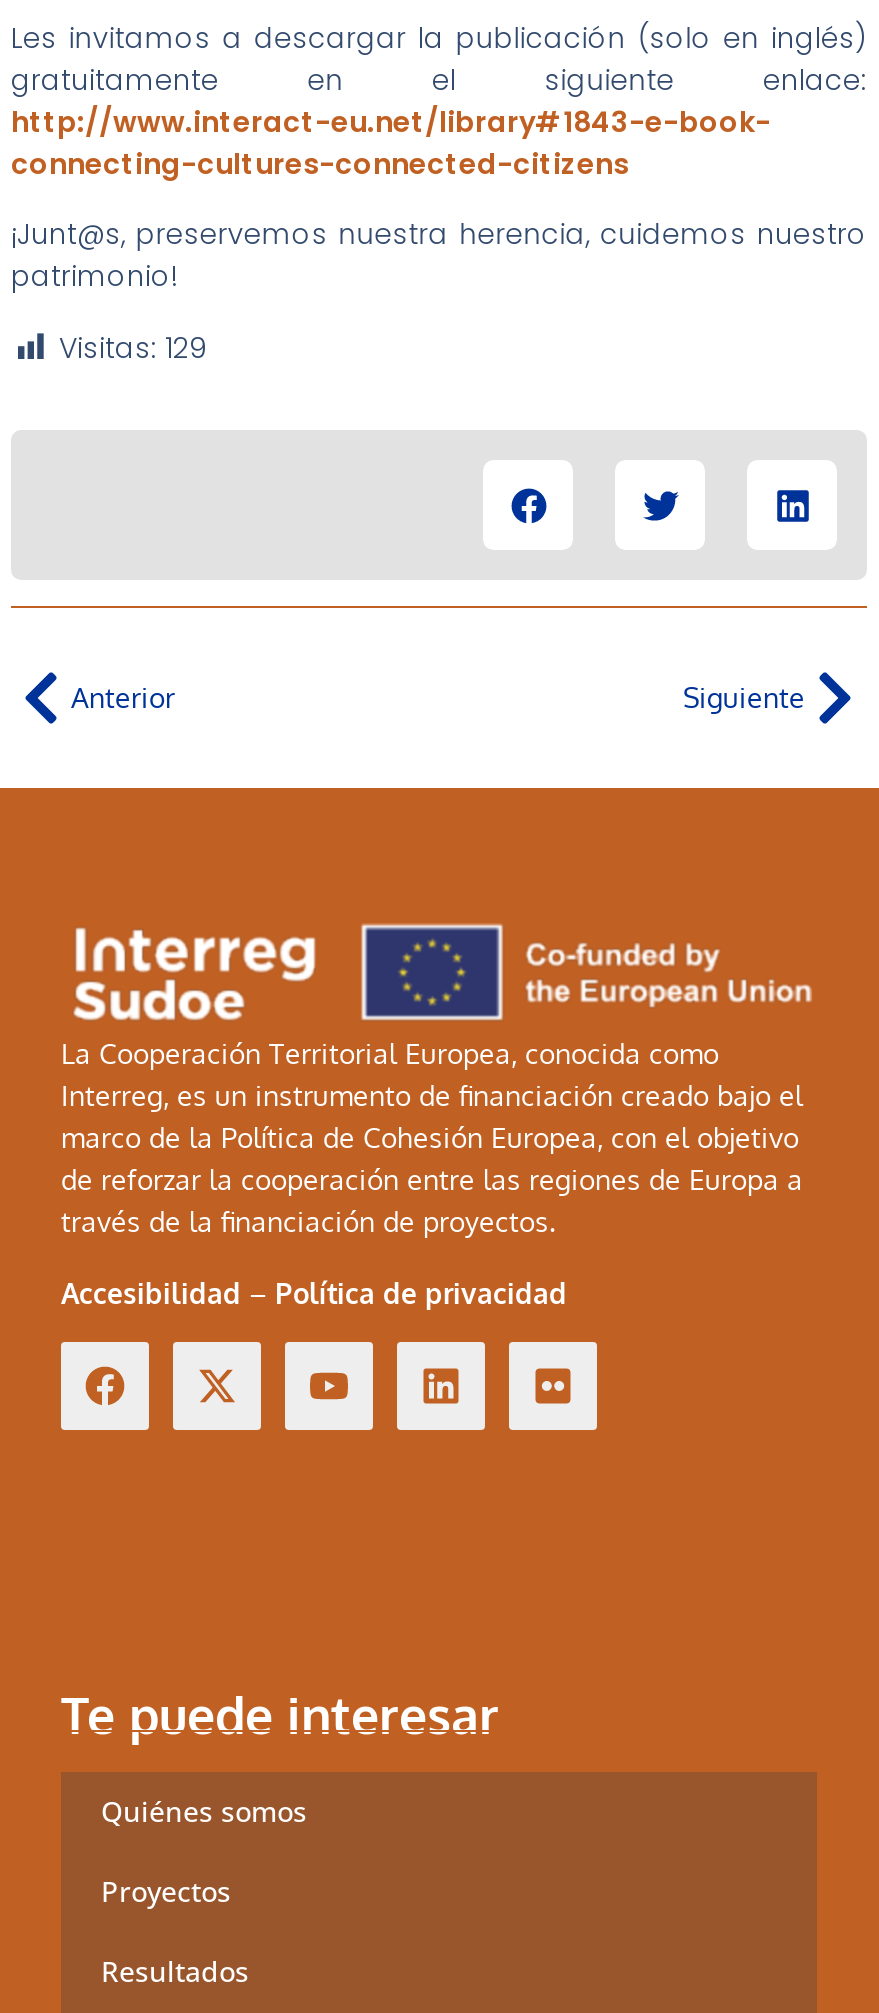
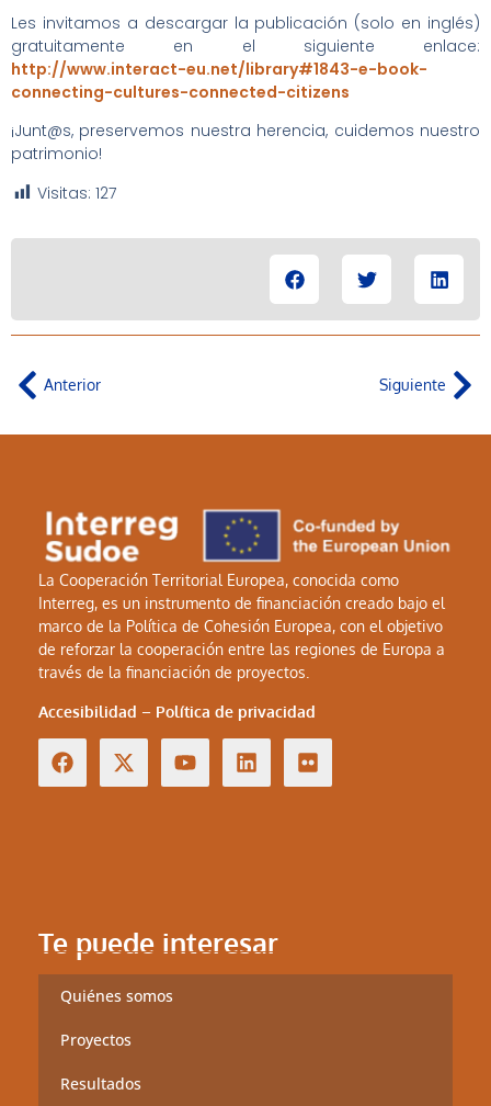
[59,328,207,368] Visitas: 129 -> [37,182,116,204] Visitas: 127

